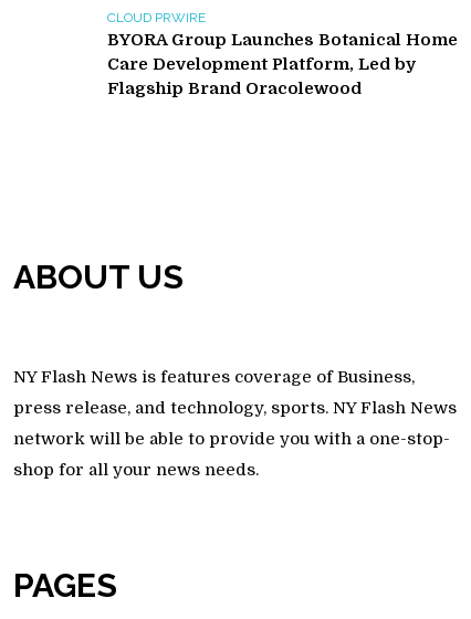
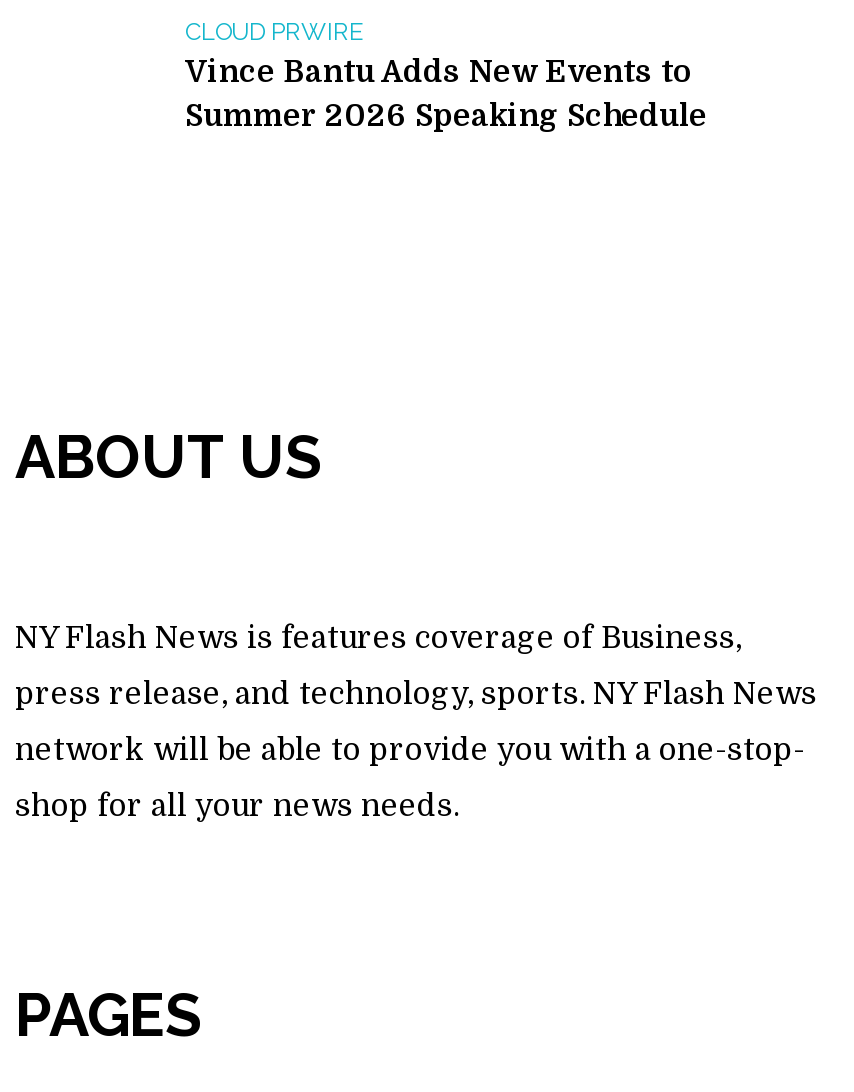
[107,30,458,99] BYORA Group Launches Botanical Home | Care Development Platform, Led by | Flagship Brand Oracolewood -> [185,54,707,134] Vince Bantu Adds New Events to | Summer 2026 Speaking Schedule

